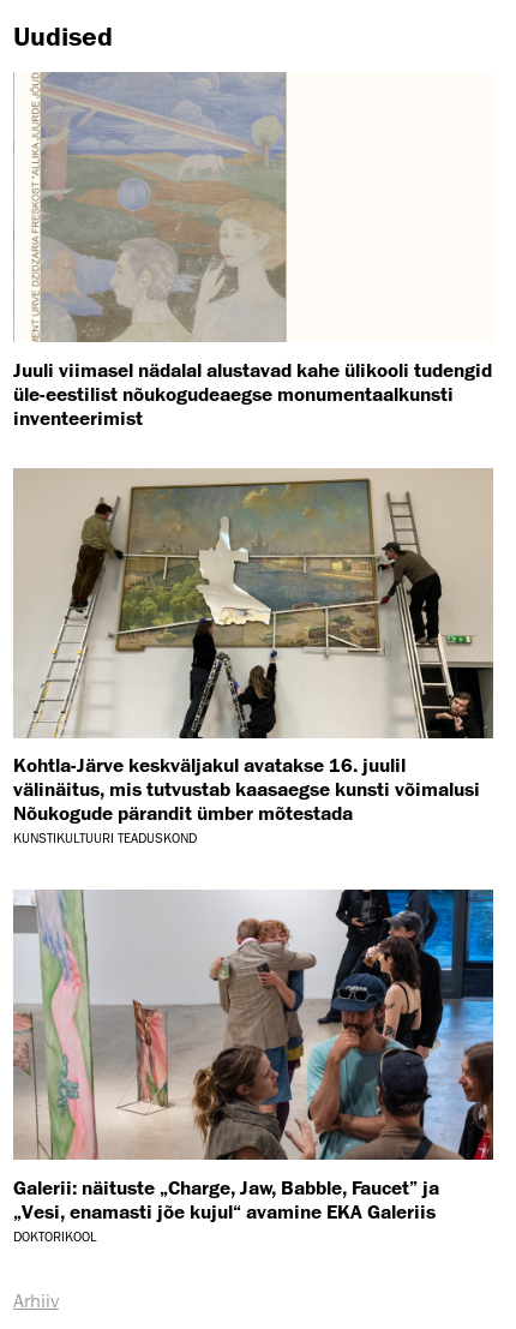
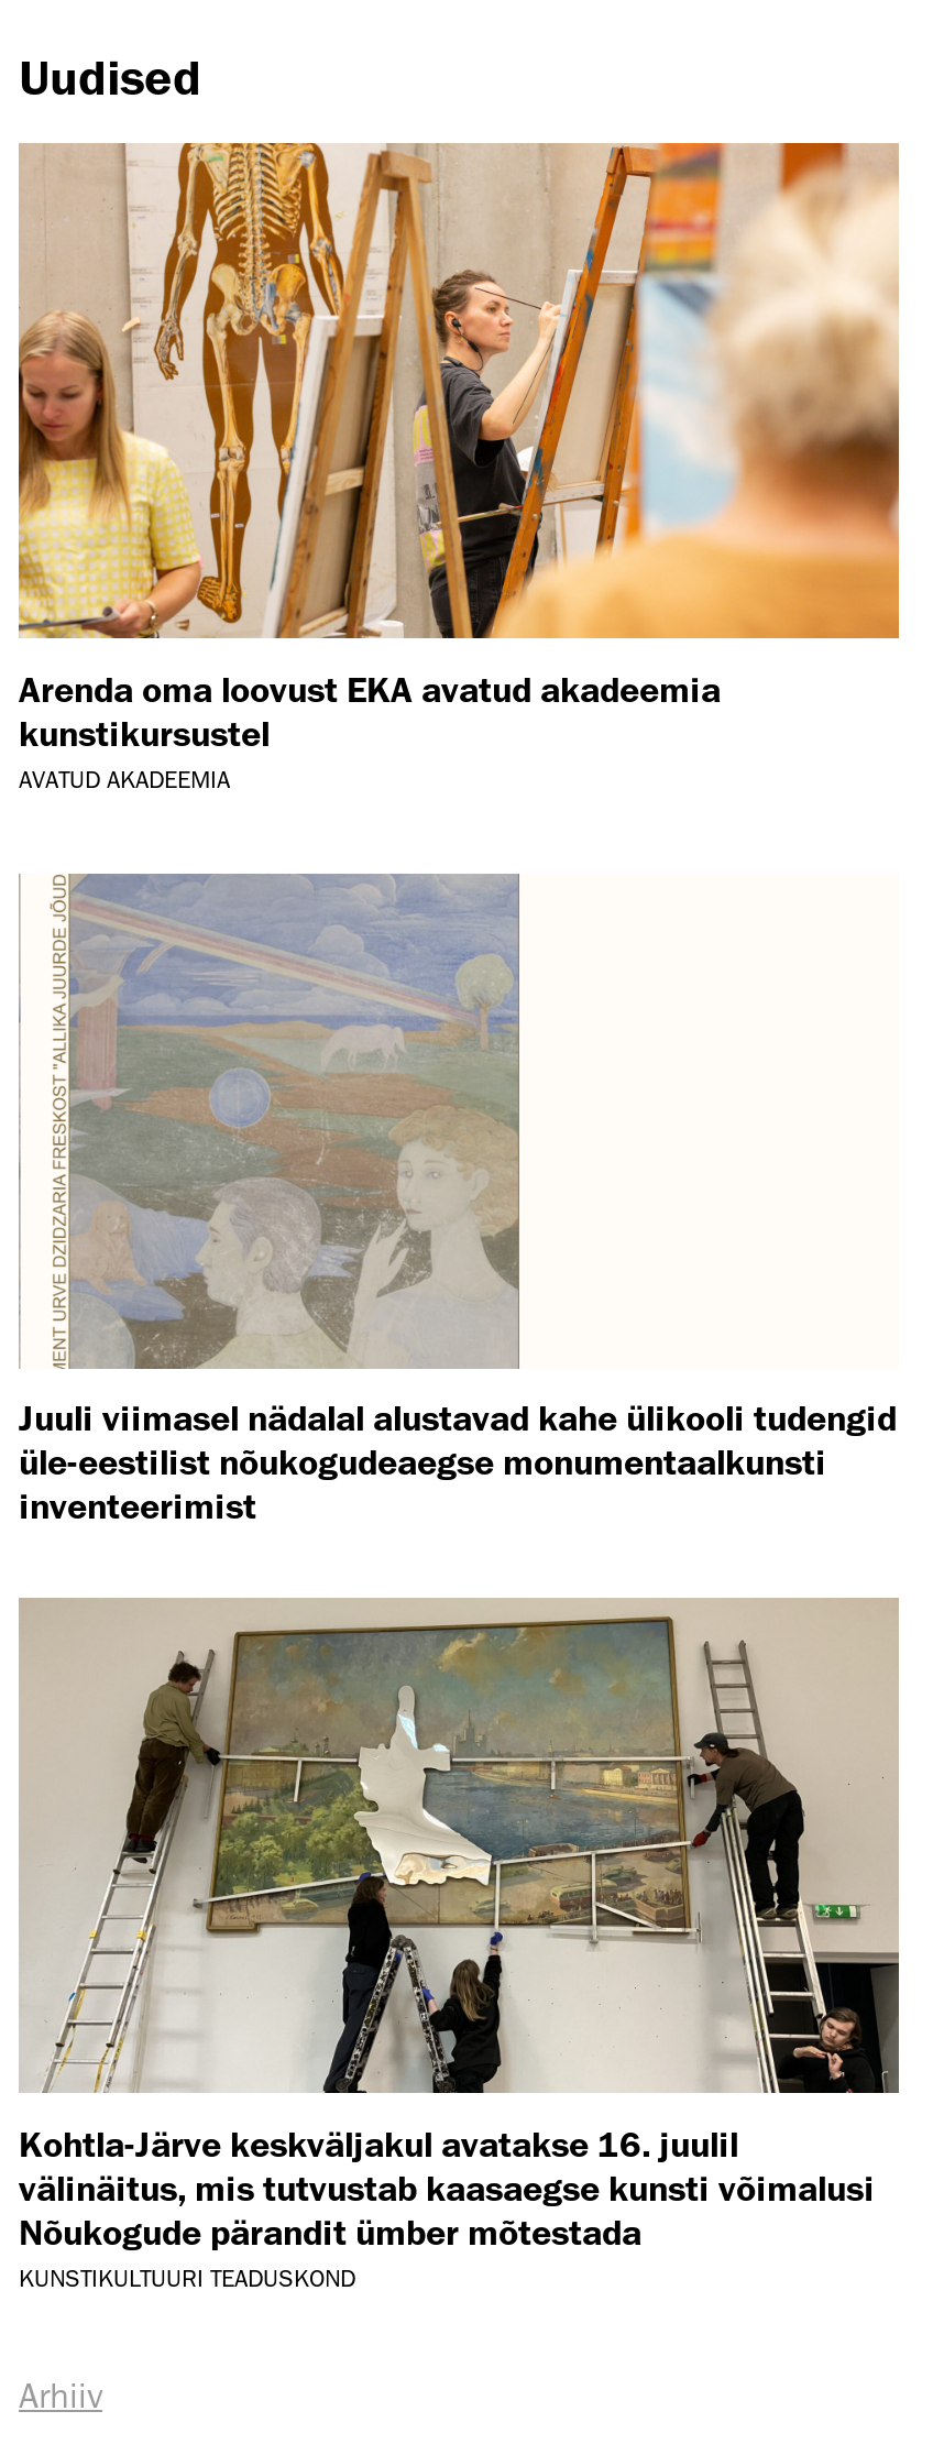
none -> [17,141,901,792] [image] | Arenda oma loovust EKA avatud akadeemia | kunstikursustel | AVATUD AKADEEMIA
moved [13,72,492,846] -> [19,874,897,2291]: [image] | Juuli viimasel nädalal alustavad kahe ülikooli tudengid | üle-eestilist nõukogudeaegse monumentaalkunsti | inventeerimist | Kohtla-Järve keskväljakul avatakse 16. juulil | välinäitus, mis tutvustab kaasaegse kunsti võimalusi | Nõukogude pärandit ümber mõtestada | KUNSTIKULTUURI TEADUSKOND
[12,888,494,1244] [image] | Galerii: näituste „Charge, Jaw, Babble, Faucet” ja | „Vesi, enamasti jõe kujul“ avamine EKA Galeriis | DOKTORIKOOL -> none

